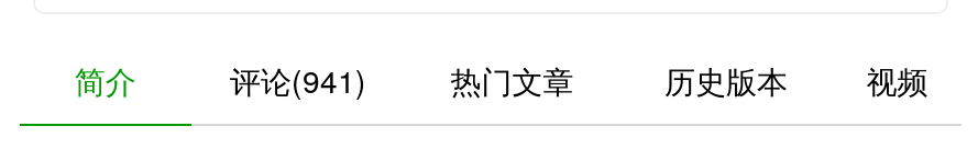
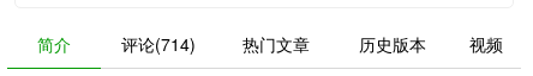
[230,58,574,102] 评论(941) 热门文章 -> [122,32,309,56] 评论(714) 热门文章

